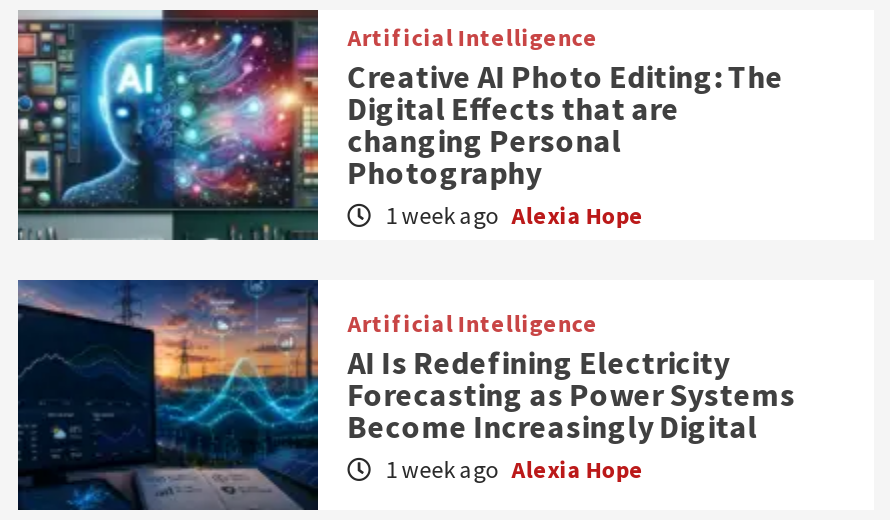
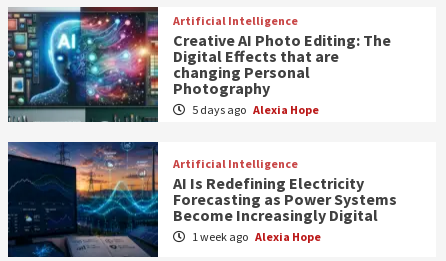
[382,200,644,230] 1 week ago Alexia Hope -> [190,102,319,117] 5 days ago Alexia Hope

